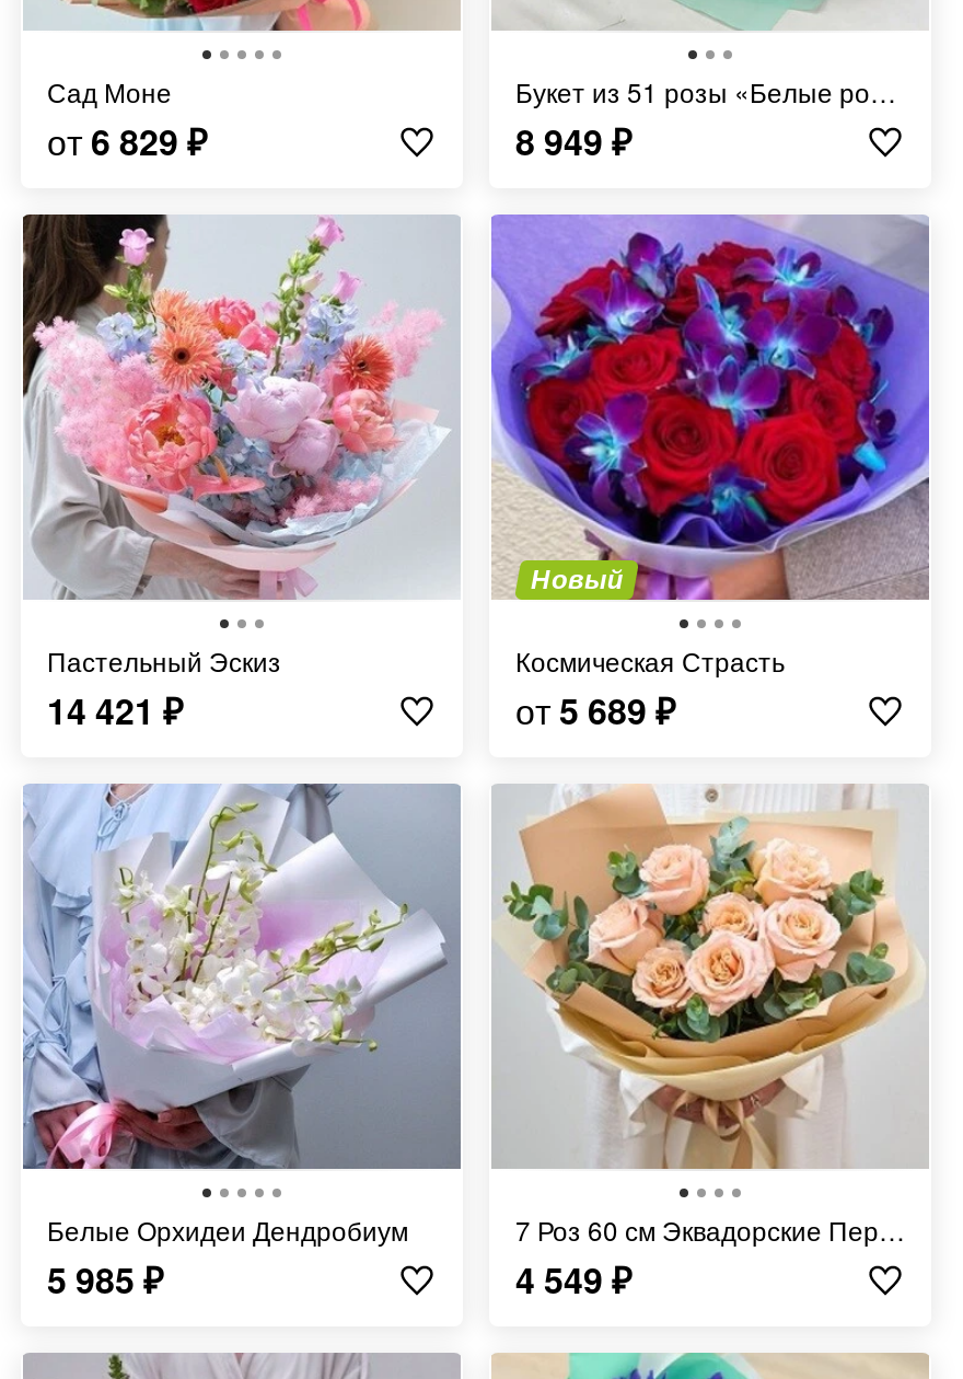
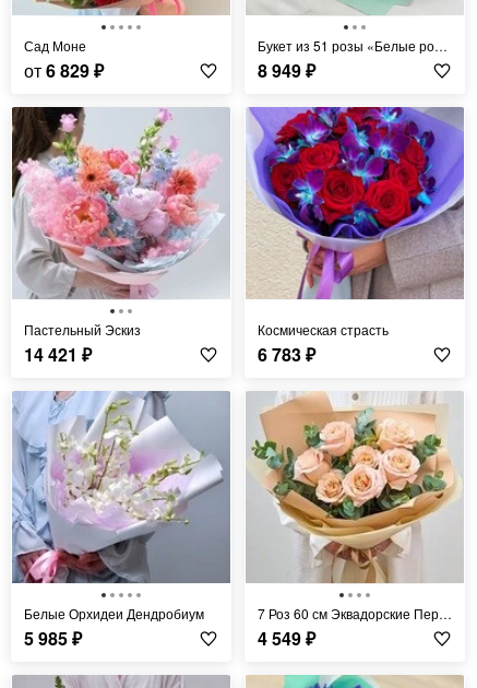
[491,215,931,735] [image] | Новый | Космическая Страсть | от 5 689 ₽ -> [246,106,465,367] [image] | Космическая страсть | 6 783 ₽

